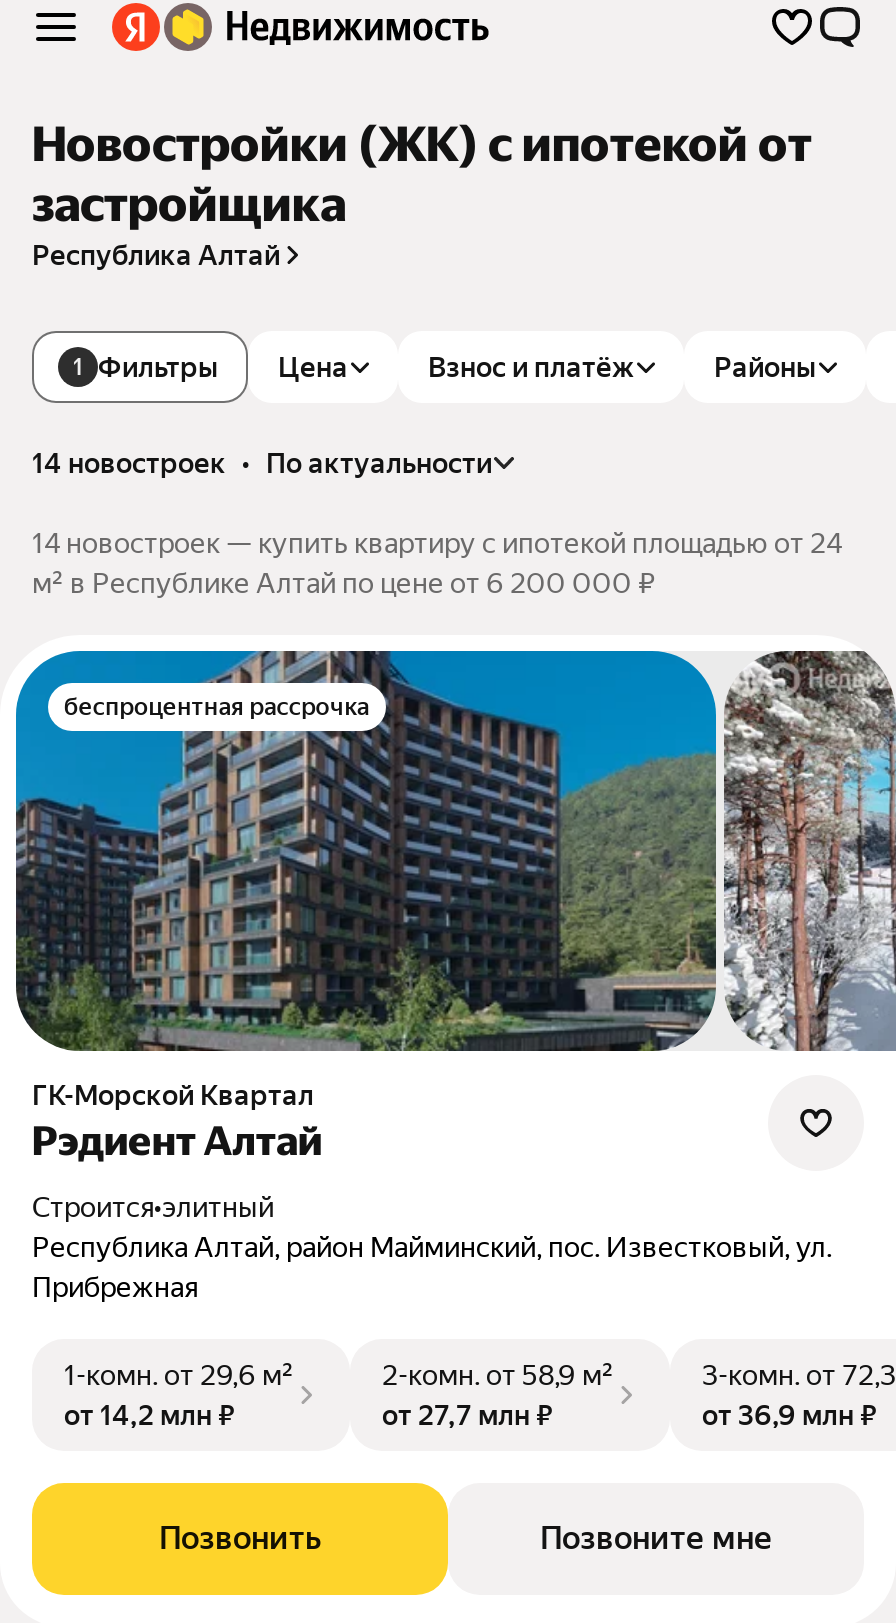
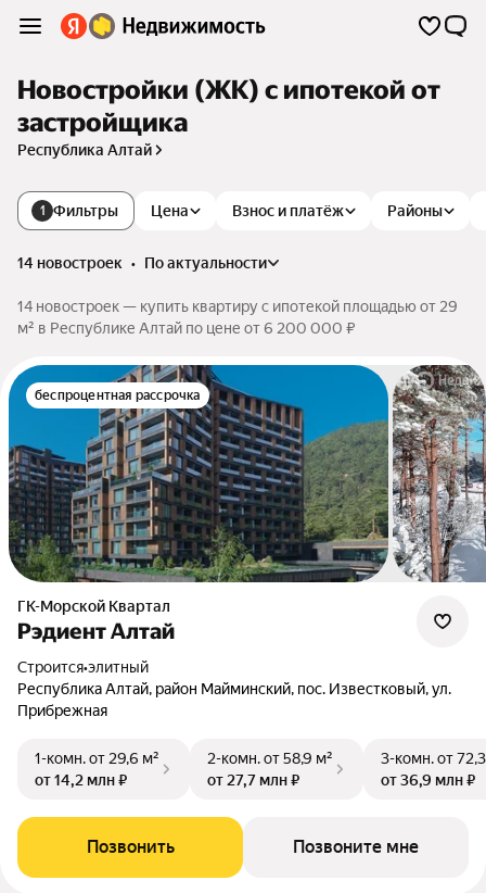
[32,527,842,559] 14 новостроек — купить квартиру с ипотекой площадью от 24 -> [17,297,458,315] 14 новостроек — купить квартиру с ипотекой площадью от 29

